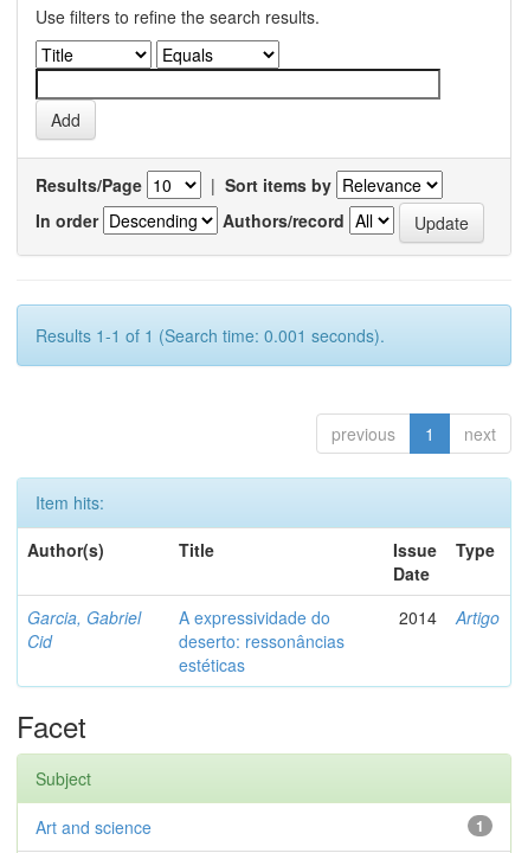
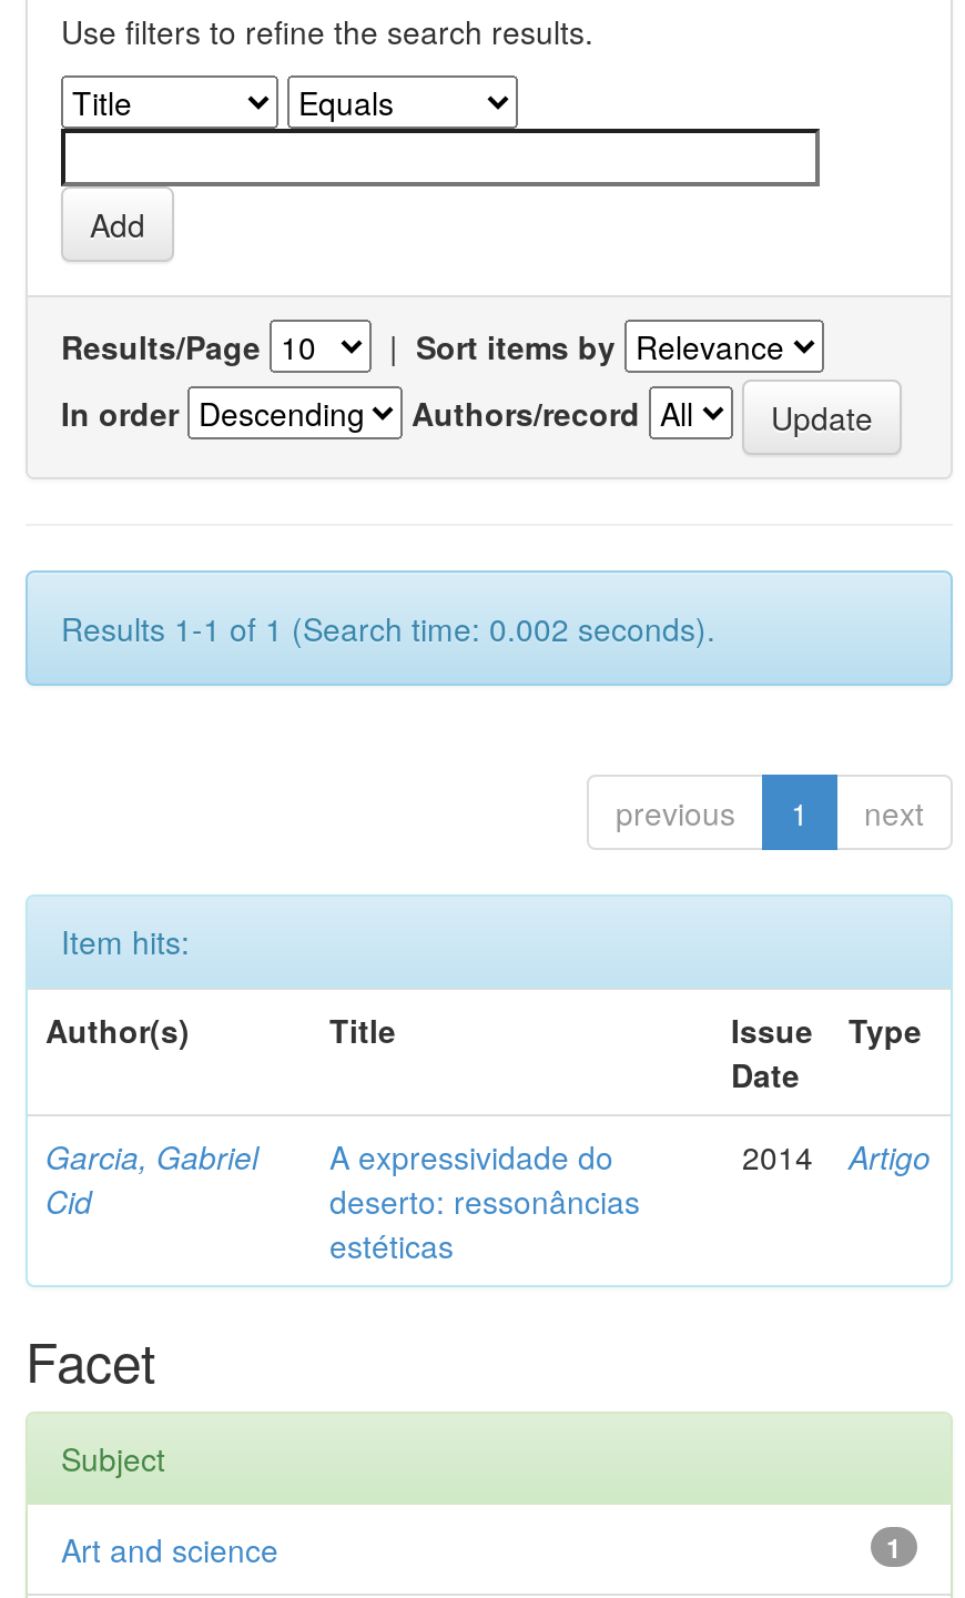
[36,323,385,347] Results 1-1 of 1 (Search time: 0.001 seconds). -> [61,606,715,650] Results 1-1 of 1 (Search time: 0.002 seconds).

